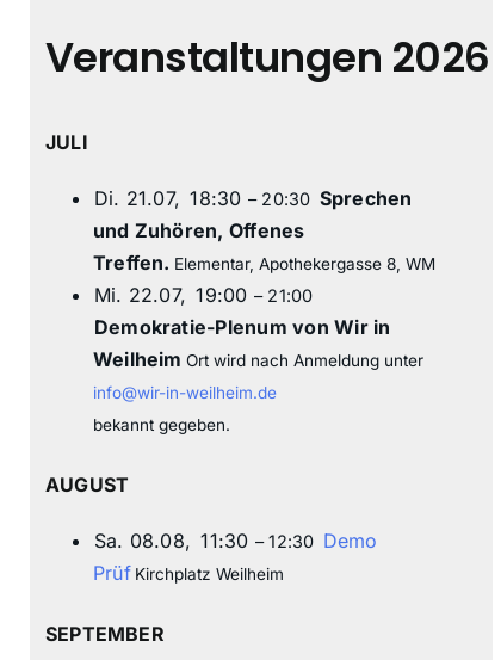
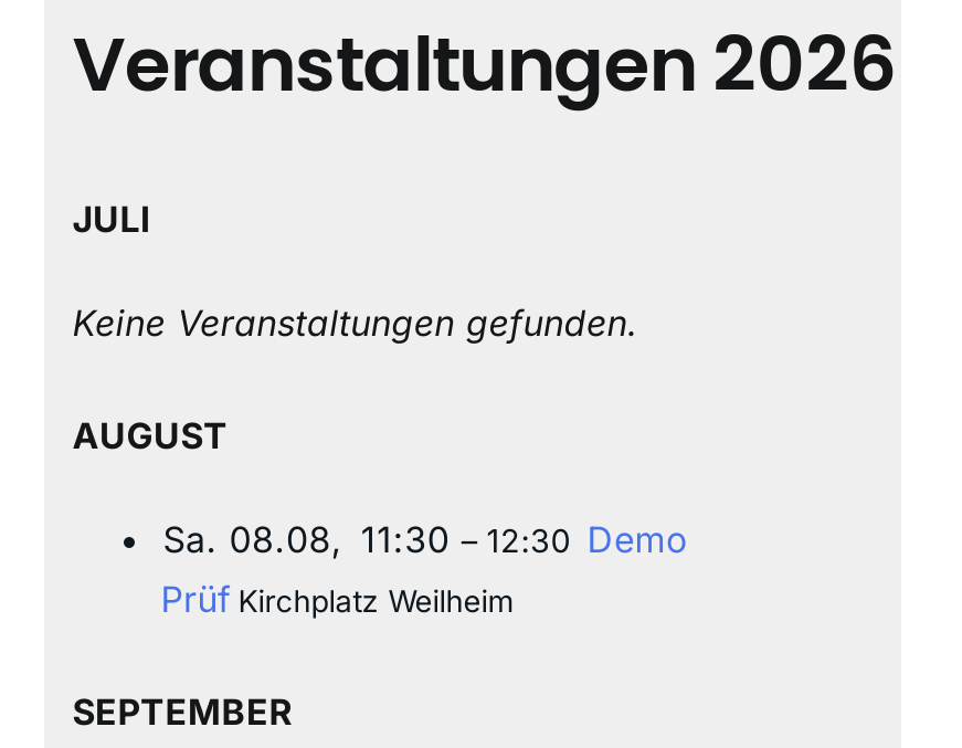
[93,186,435,434] Di. 21.07, 18:30 – 20:30 Sprechen | und Zuhören, Offenes | Treffen. Elementar, Apothekergasse 8, WM | Mi. 22.07, 19:00 – 21:00 | Demokratie-Plenum von Wir in | Weilheim Ort wird nach Anmeldung unter | info@wir-in-weilheim.de | bekannt gegeben. -> [72,301,639,345] Keine Veranstaltungen gefunden.

